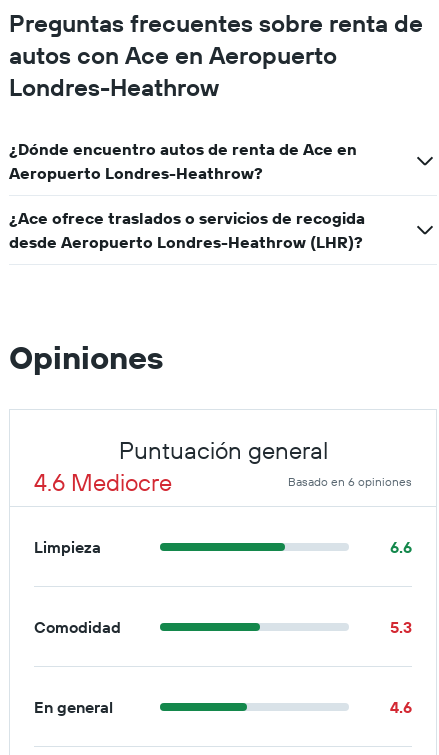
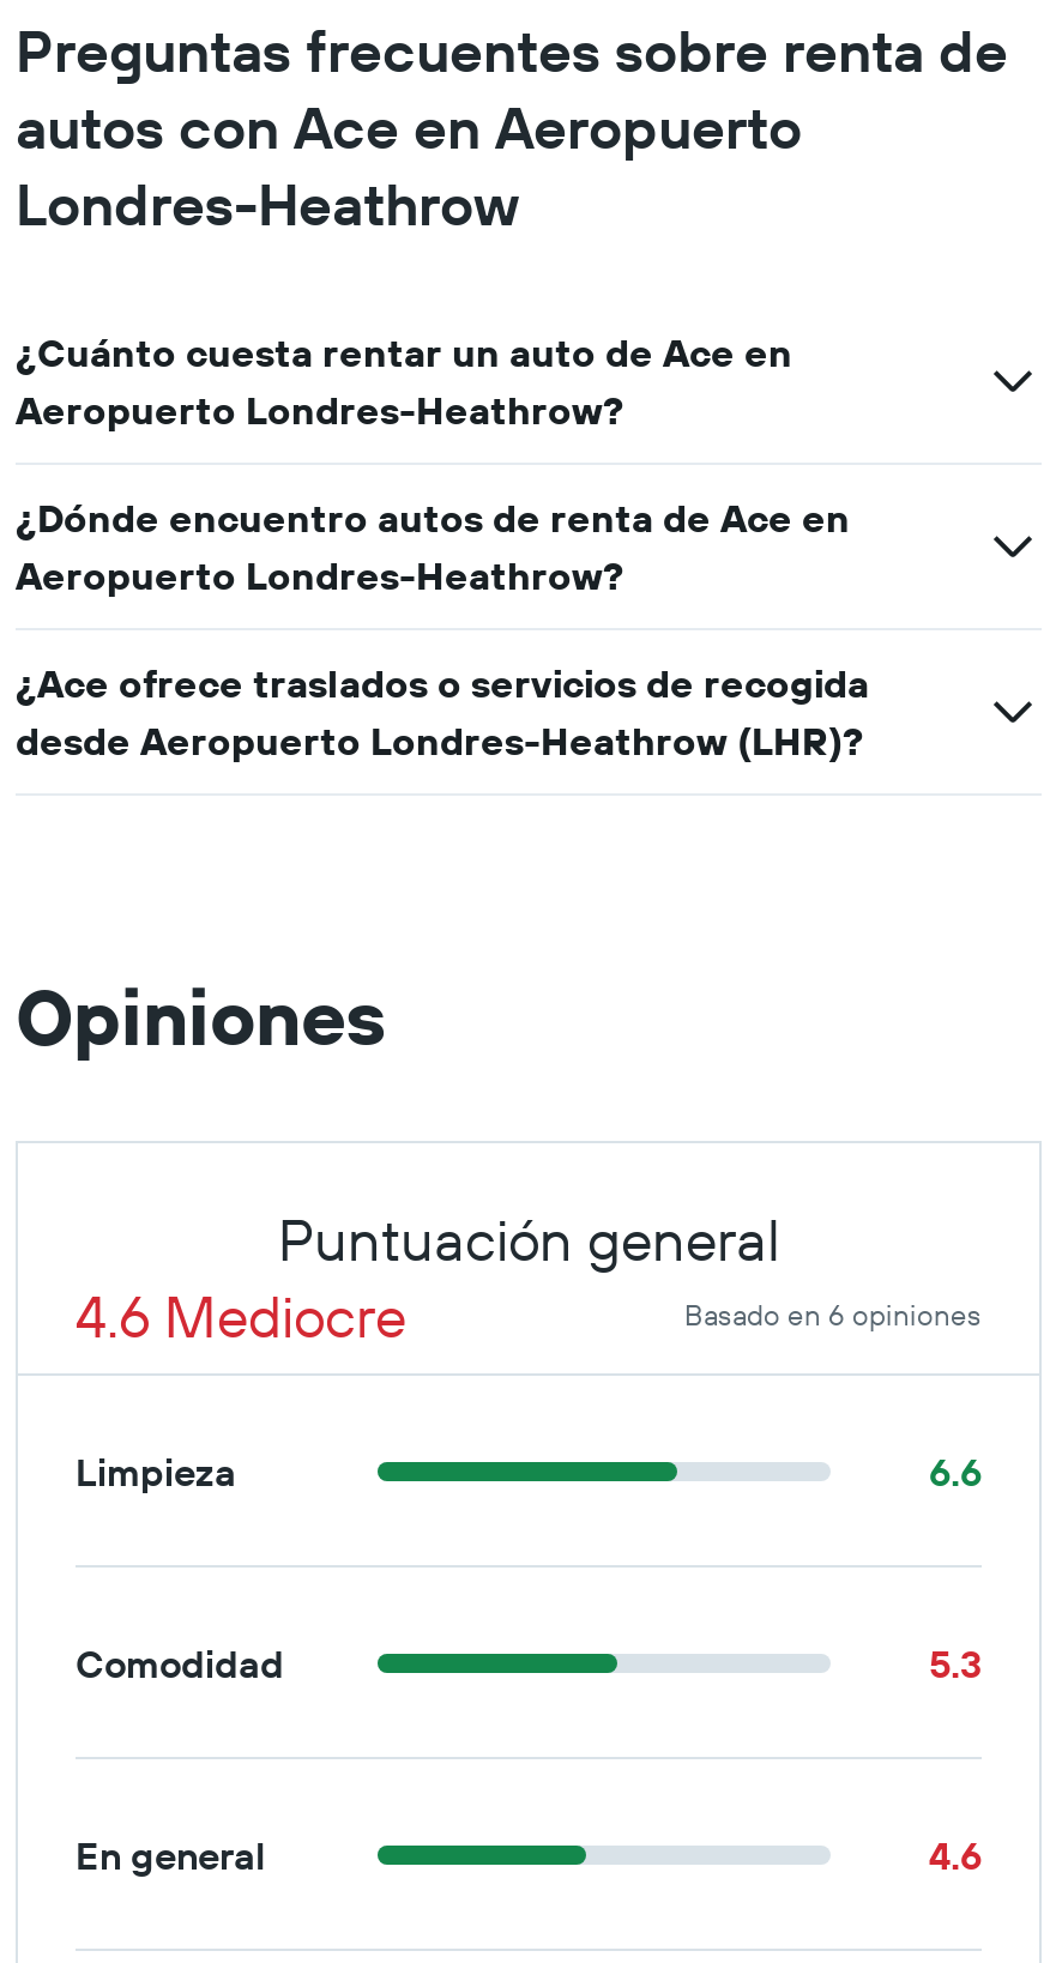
none -> [16,328,792,434] ¿Cuánto cuesta rentar un auto de Ace en | Aeropuerto Londres-Heathrow?

